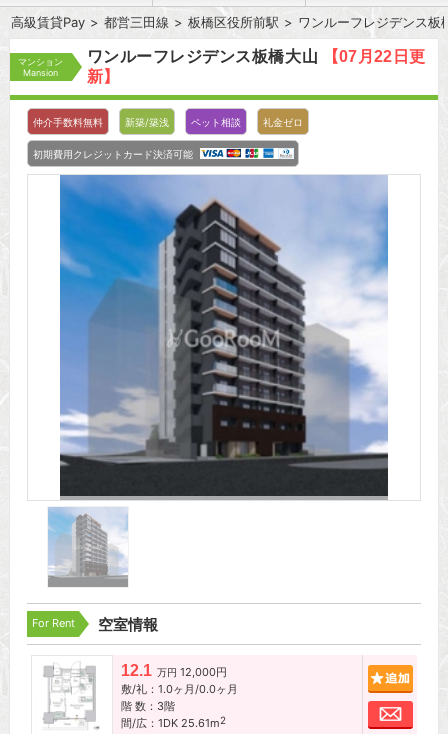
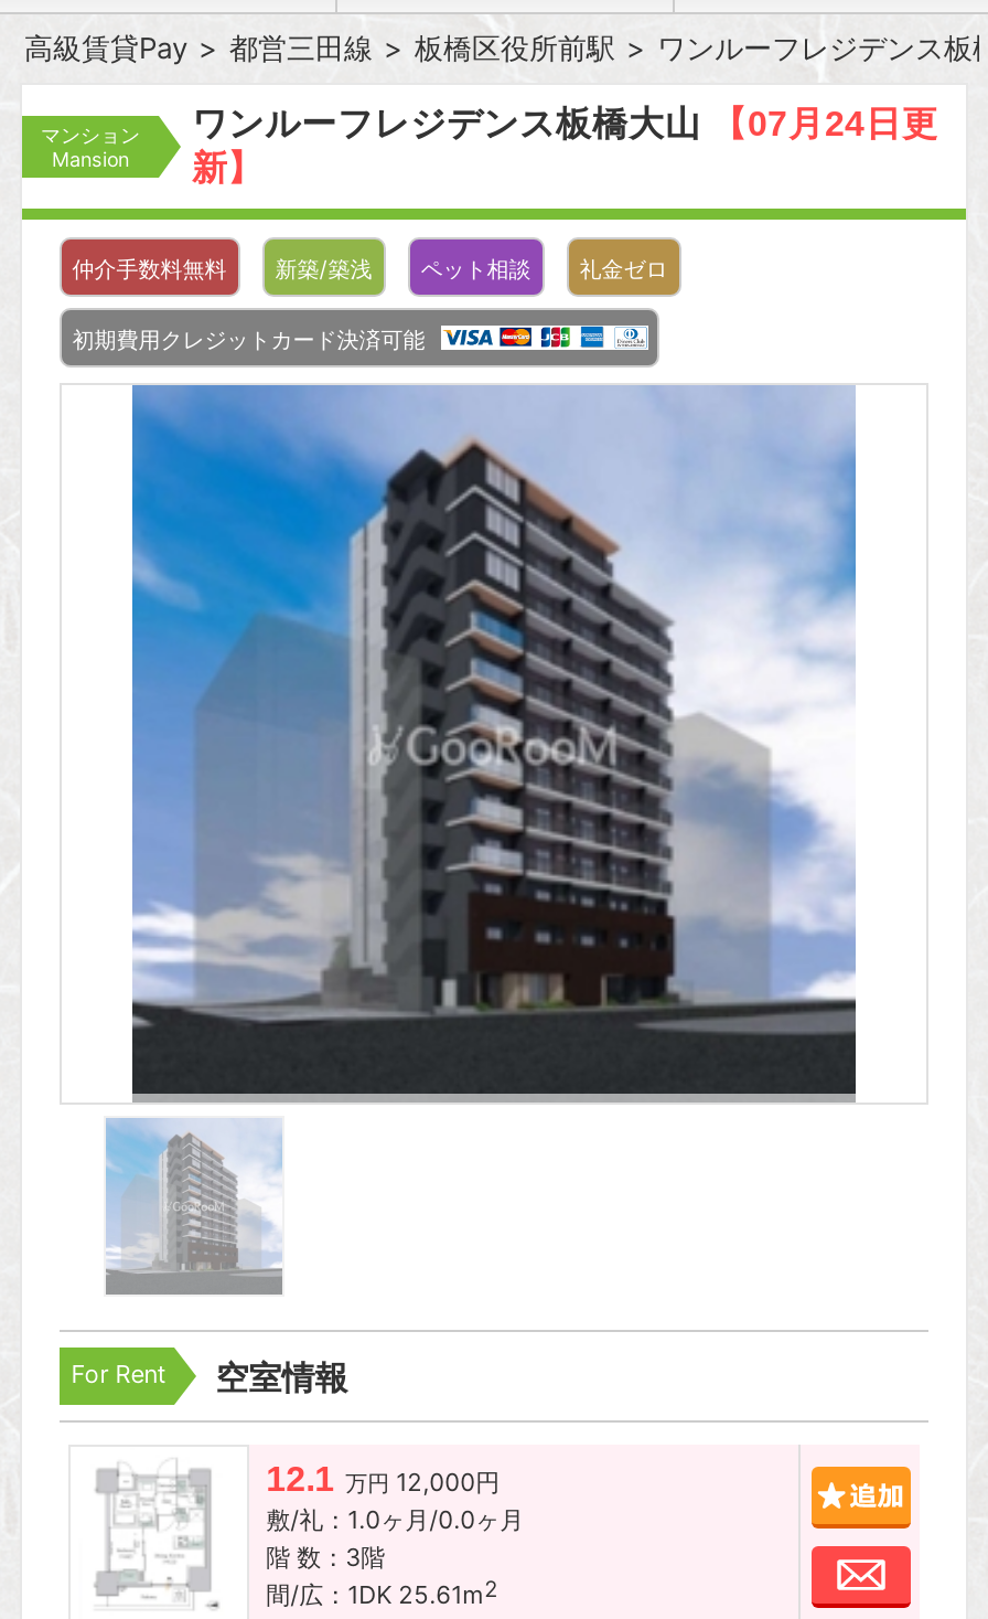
[87,48,425,65] ワンルーフレジデンス板橋大山【07月22日更 -> [192,105,937,142] ワンルーフレジデンス板橋大山【07月24日更

